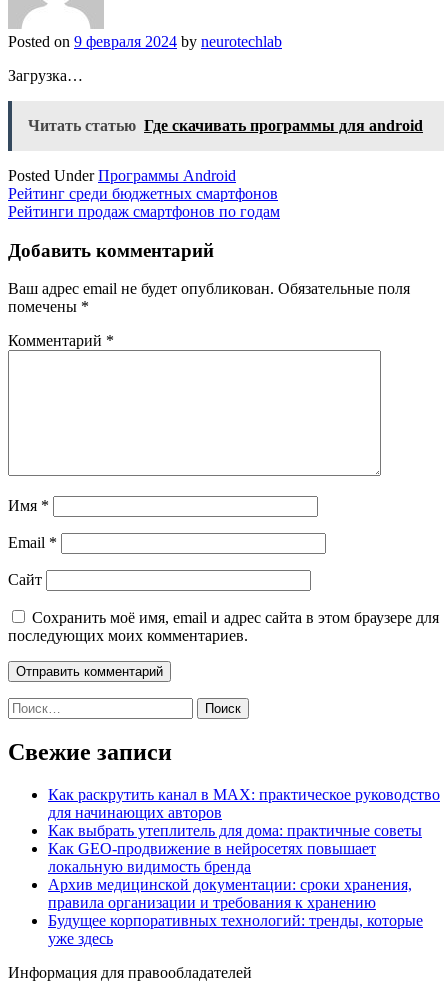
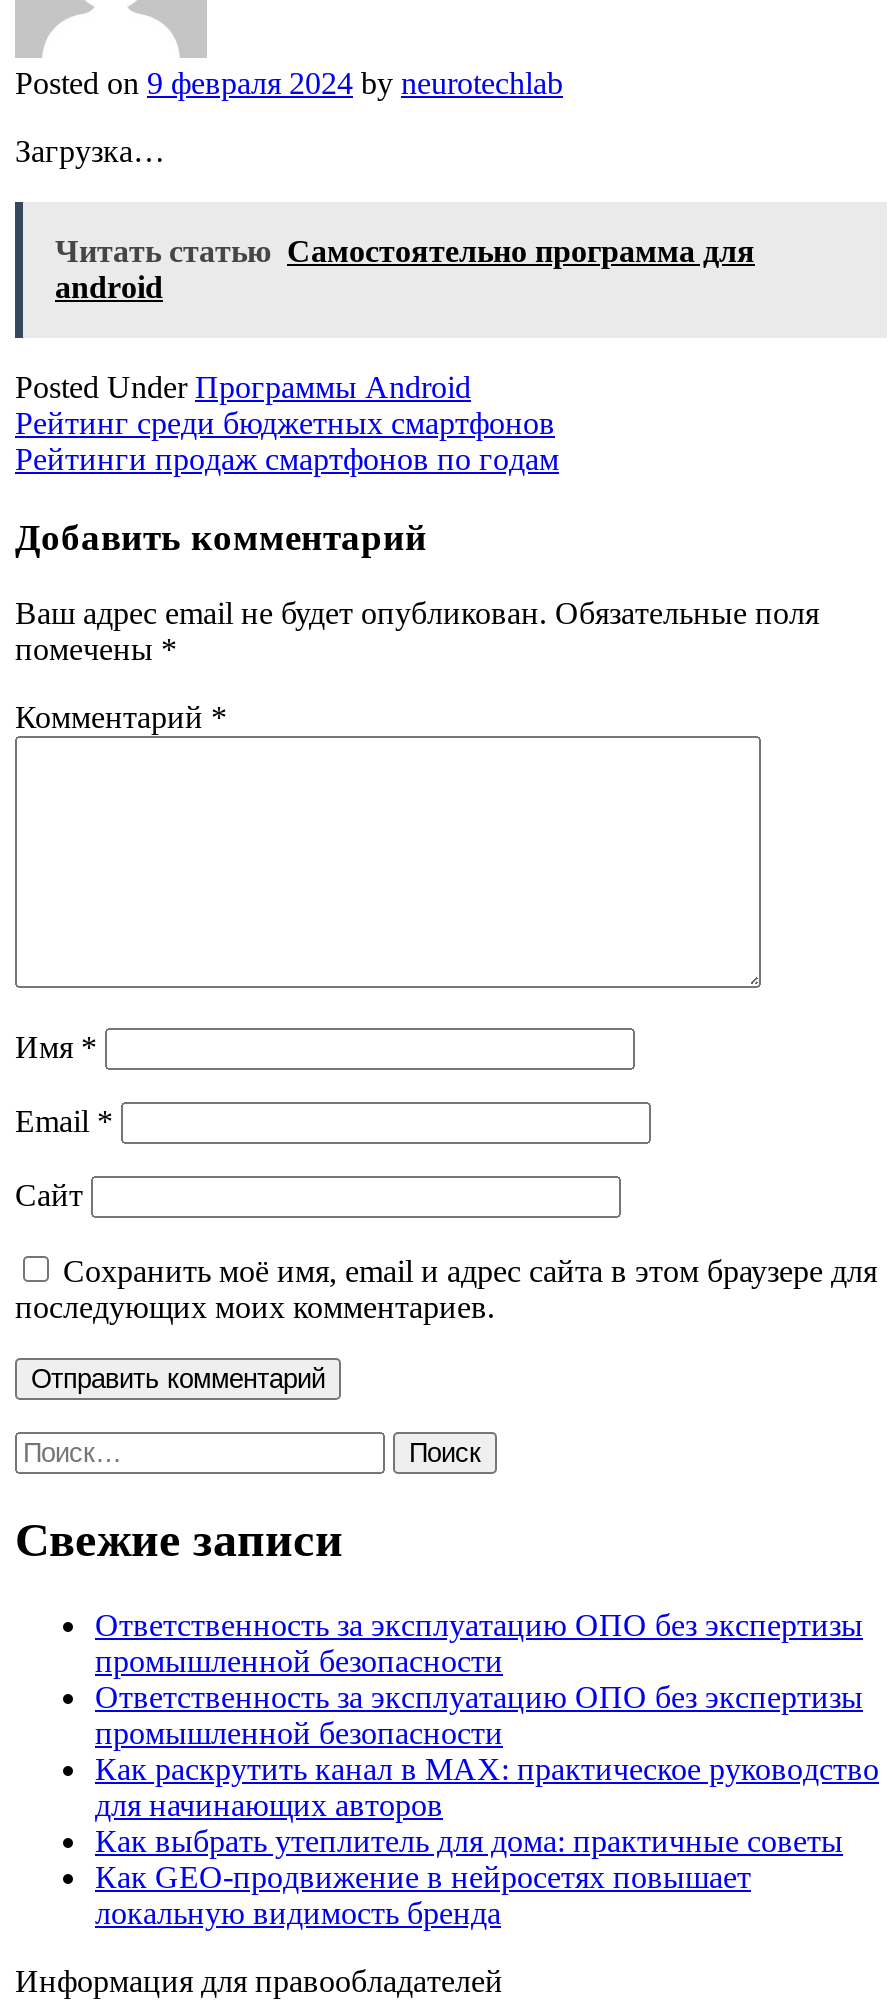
[28,117,423,134] Читать статью Где скачивать программы для android -> [55,234,755,304] Читать статью Самостоятельно программа для | android
none -> [95,1608,863,1750] Ответственность за эксплуатацию ОПО без экспертизы | промышленной безопасности | Ответственность за эксплуатацию ОПО без экспертизы | промышленной безопасности
moved [48,786,440,875] -> [95,1752,879,1930]: Как раскрутить канал в MAX: практическое руководство | для начинающих авторов | Как выбрать утеплитель для дома: практичные советы | Как GEO‑продвижение в нейросетях повышает | локальную видимость бренда
[48,876,423,947] Архив медицинской документации: сроки хранения, | правила организации и требования к хранению | Будущее корпоративных технологий: тренды, которые | уже здесь -> none

